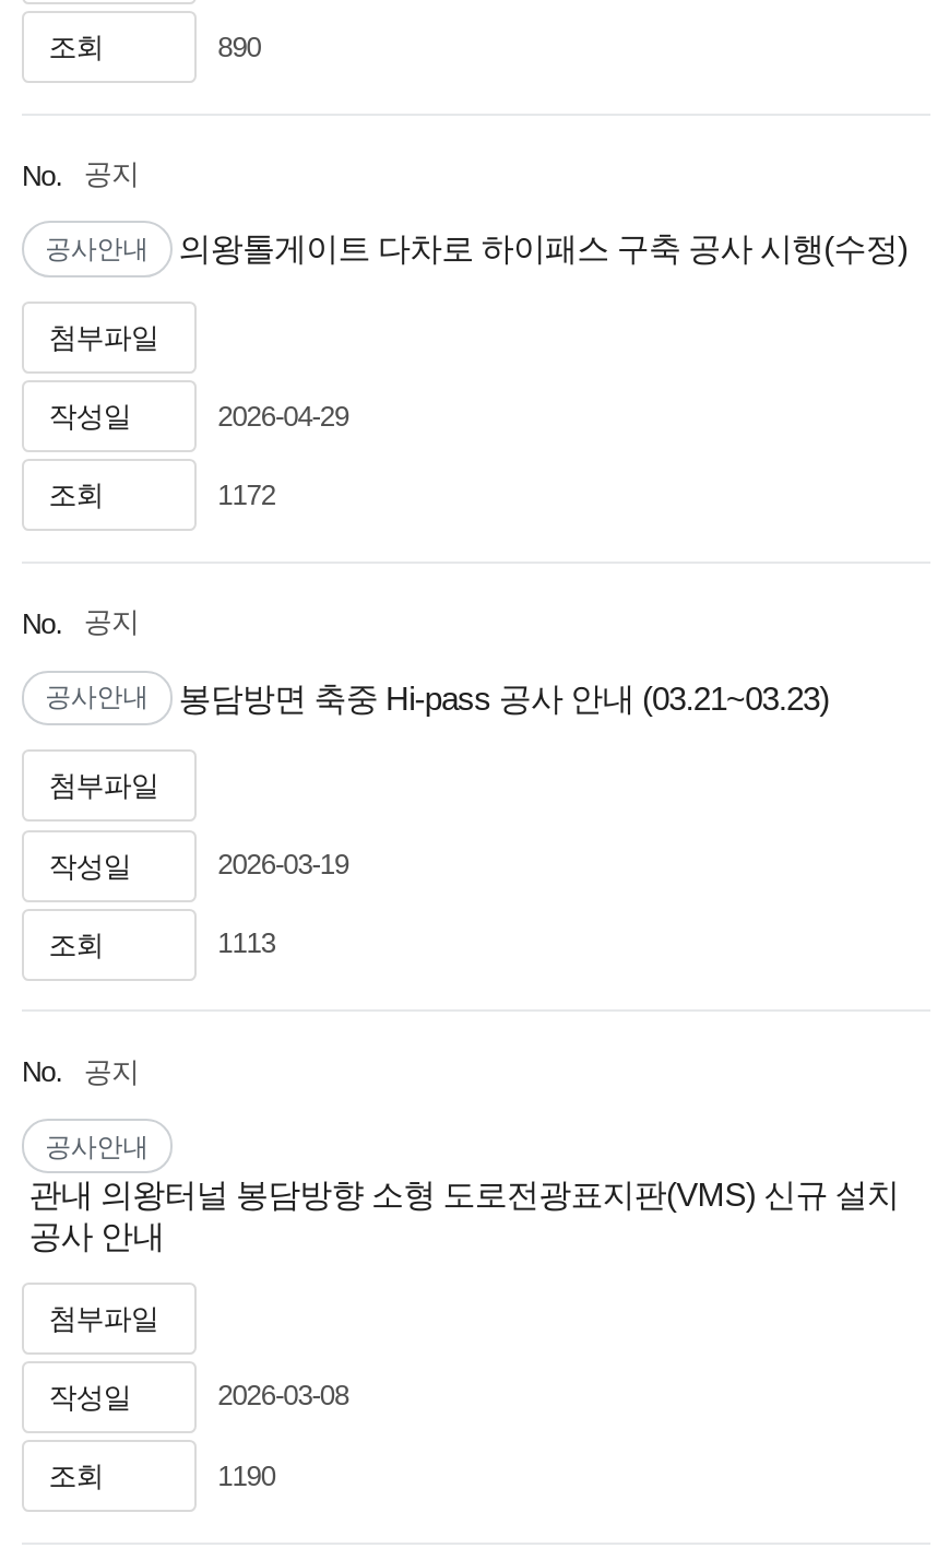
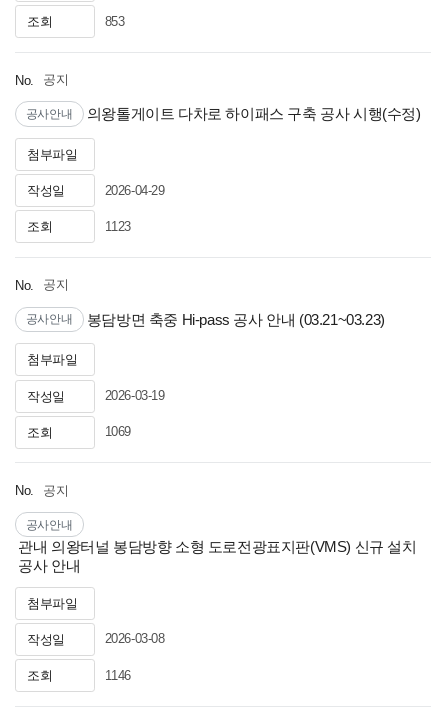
[218,29,261,62] 890 -> [105,13,124,28] 853
[218,478,275,511] 1172 -> [105,219,131,234] 1123
[218,927,275,960] 1113 -> [105,424,131,439] 1069
[218,1458,275,1491] 1190 -> [105,667,131,682] 1146

